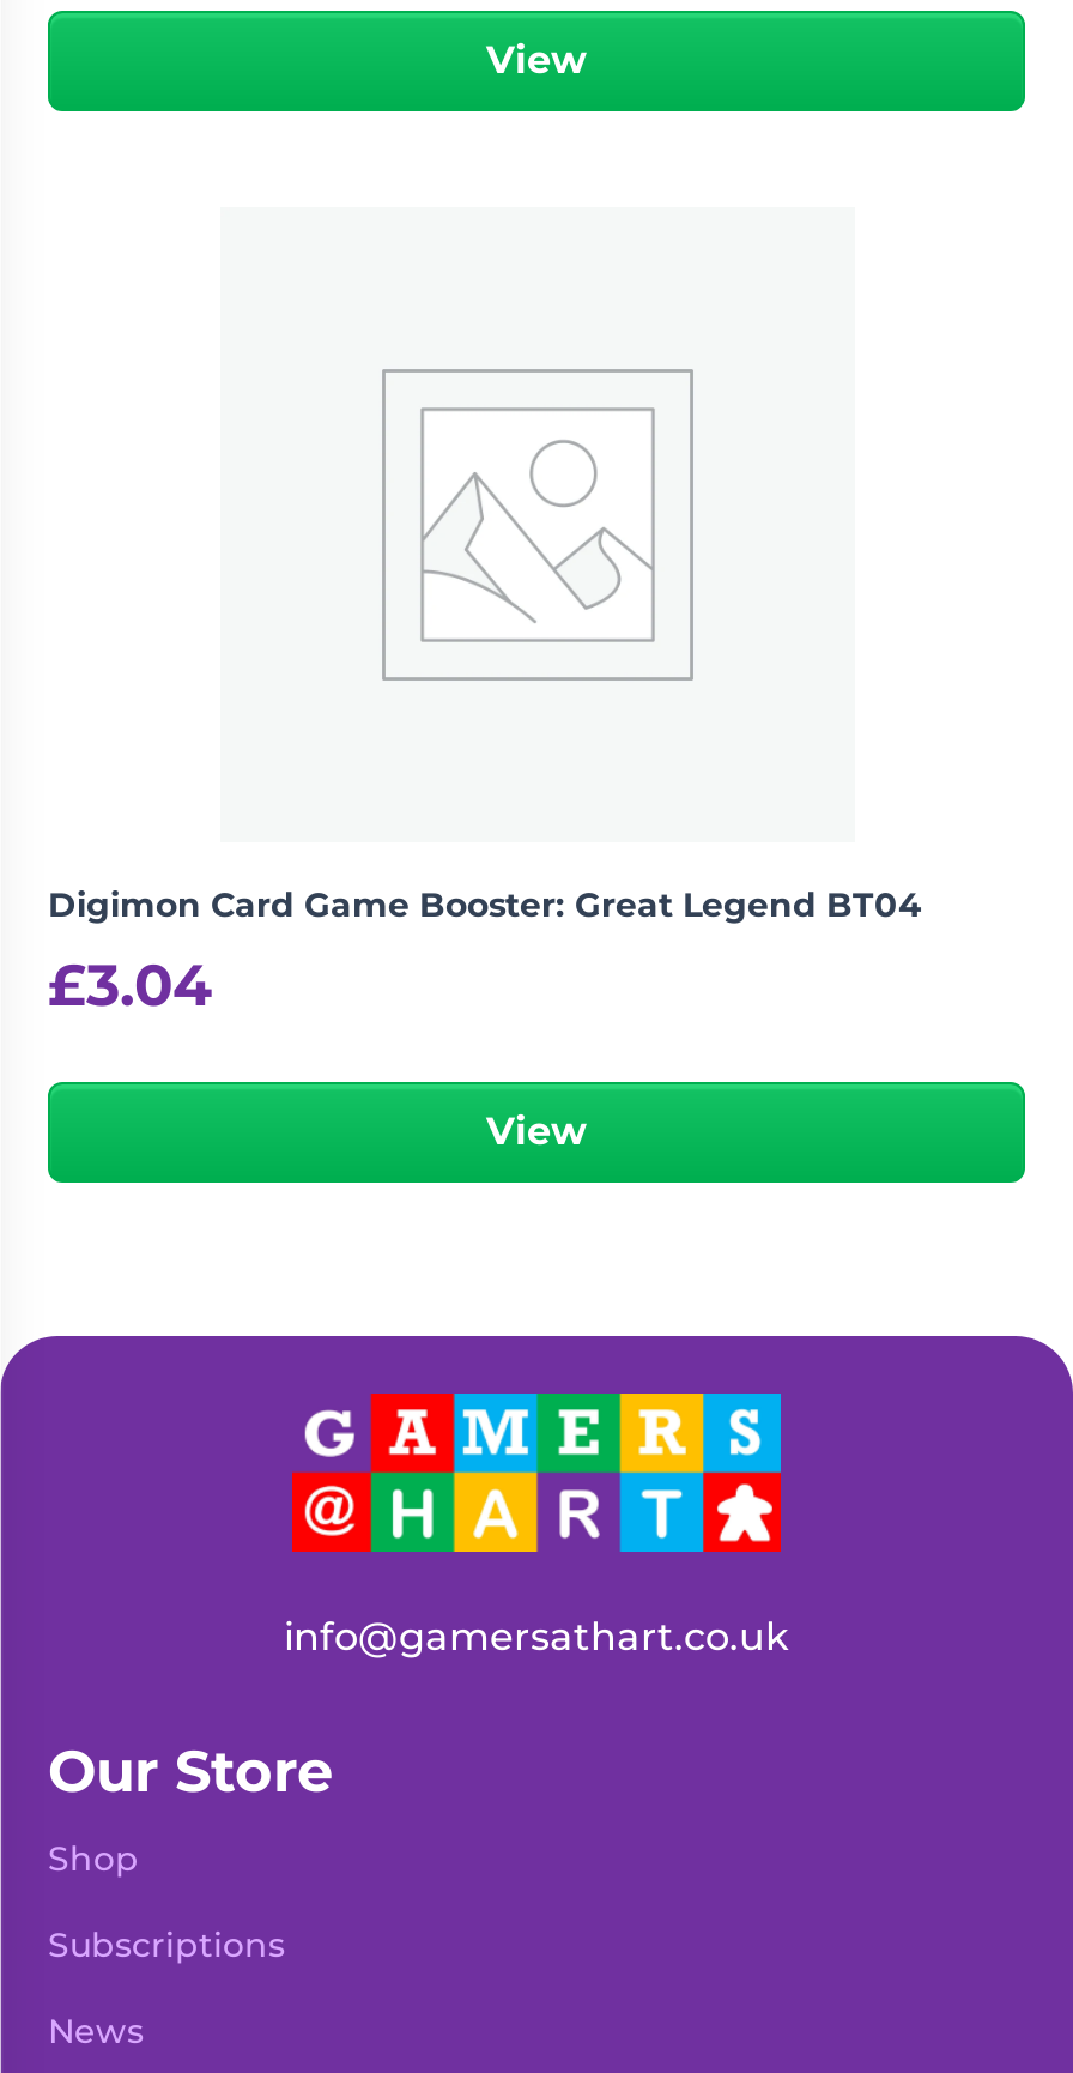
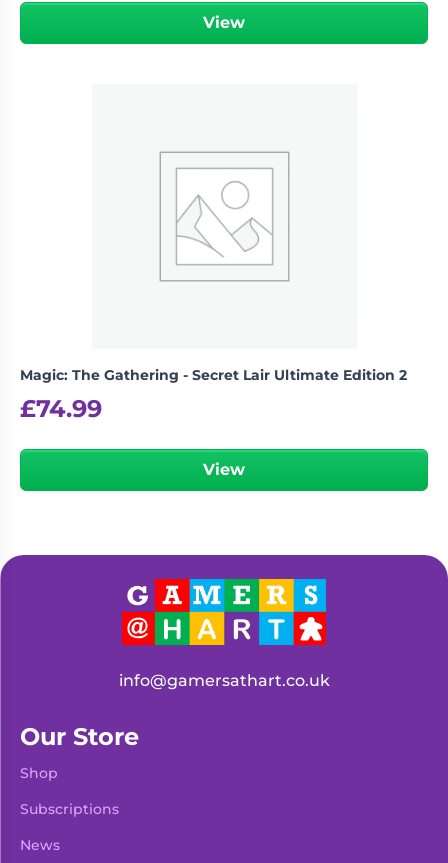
[48,883,922,1020] Digimon Card Game Booster: Great Legend BT04 | £3.04 -> [20,366,407,423] Magic: The Gathering - Secret Lair Ultimate Edition 2 | £74.99

